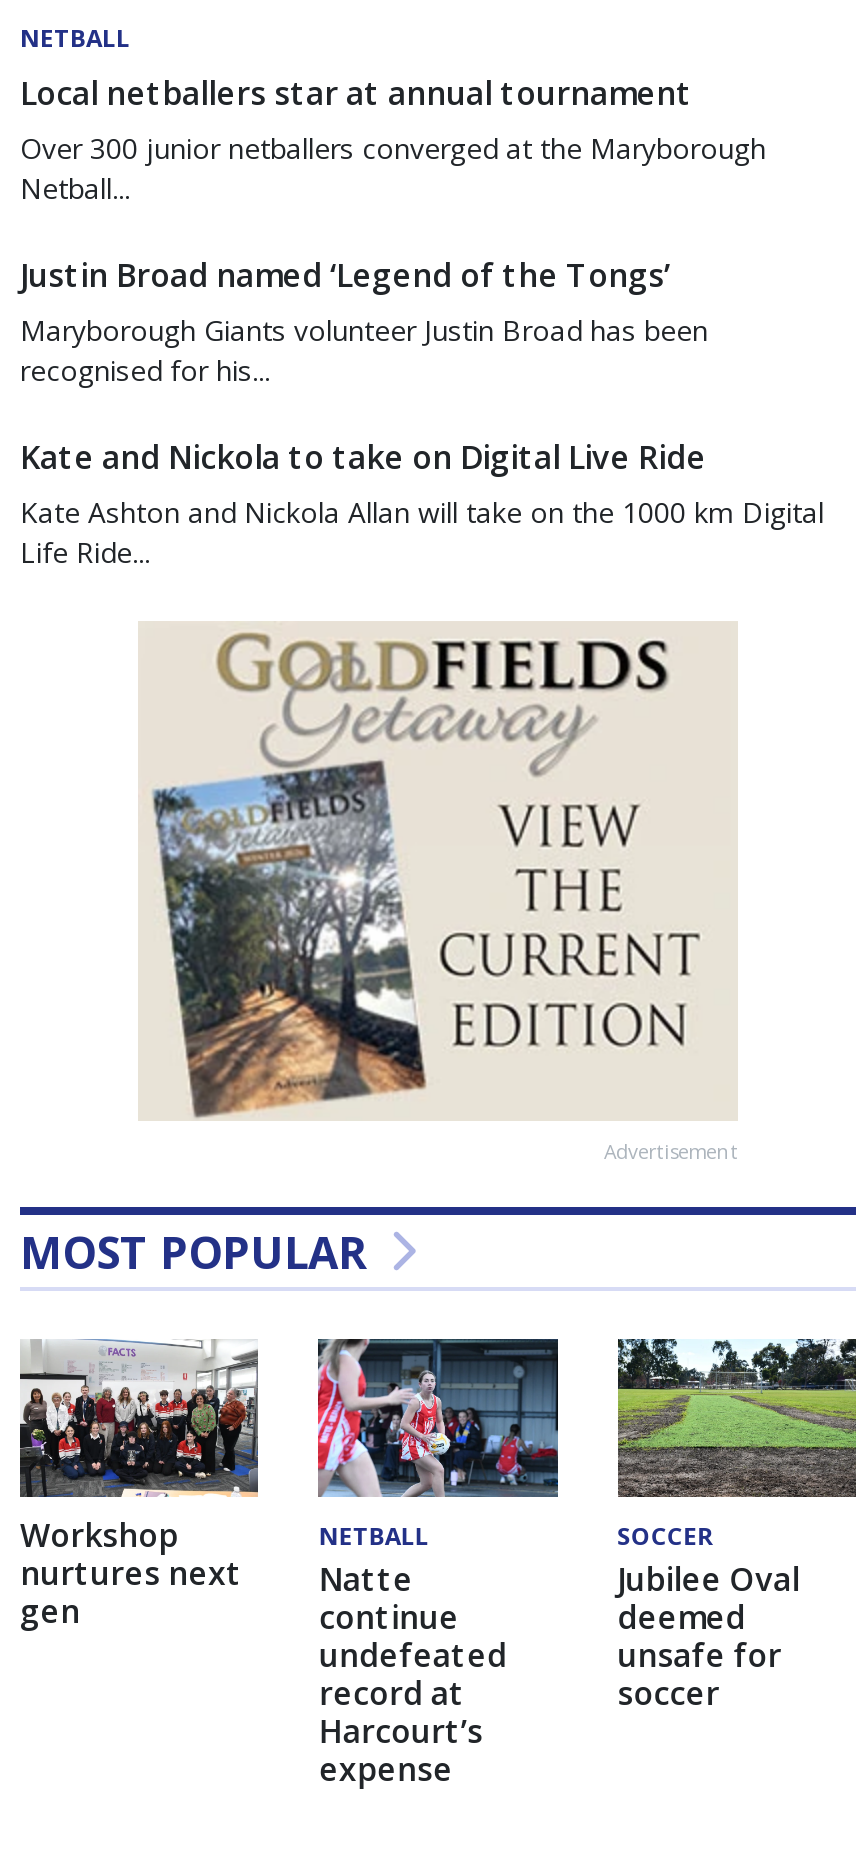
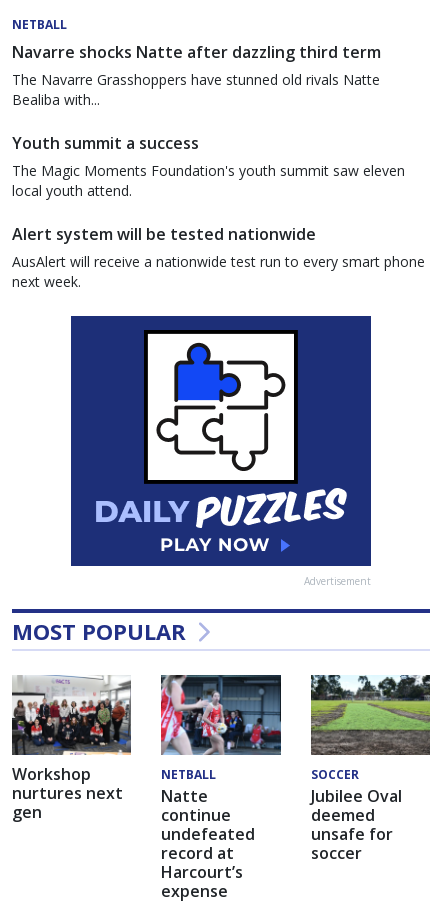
[20,70,766,206] Local netballers star at annual tournament | Over 300 junior netballers converged at the Maryborough | Netball... -> [12,41,381,109] Navarre shocks Natte after dazzling third term | The Navarre Grasshoppers have stunned old rivals Natte | Bealiba with...
[20,252,708,388] Justin Broad named ‘Legend of the Tongs’ | Maryborough Giants volunteer Justin Broad has been | recognised for his... -> [12,132,405,200] Youth summit a success | The Magic Moments Foundation's youth summit saw eleven | local youth attend.
[20,434,824,570] Kate and Nickola to take on Digital Live Ride | Kate Ashton and Nickola Allan will take on the 1000 km Digital | Life Ride... -> [12,223,425,291] Alert system will be tested nationwide | AusAlert will receive a nationwide test run to every smart phone | next week.
[138,620,738,1120] [image] -> [70,315,372,567] [image]

